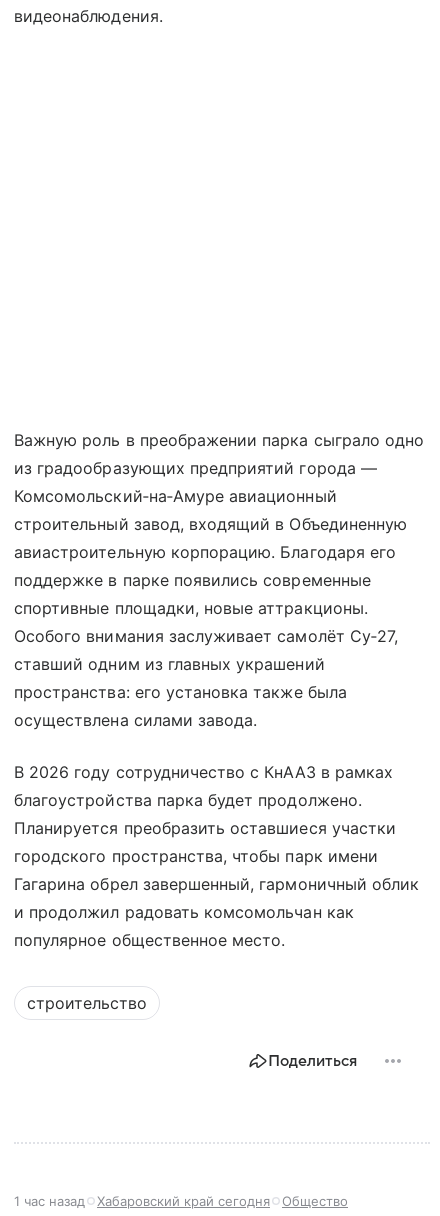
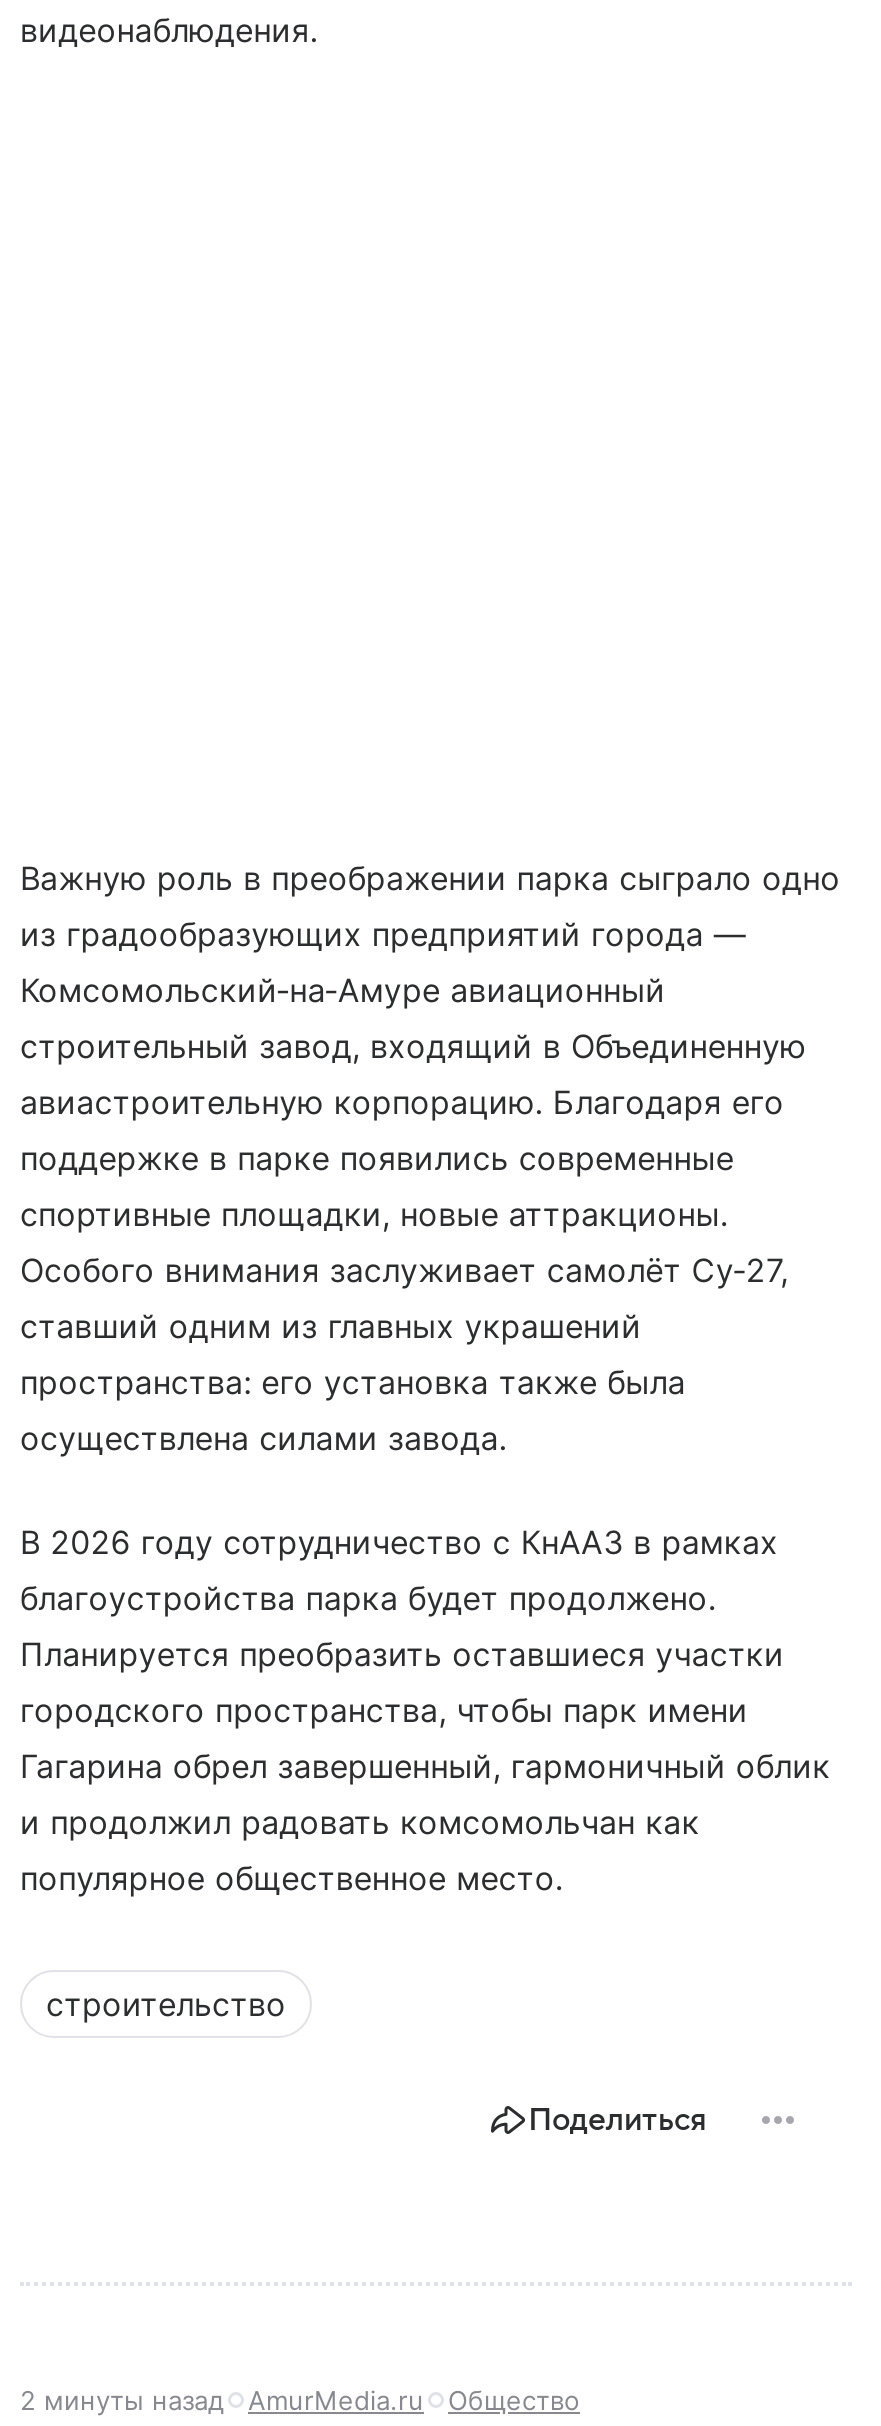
[14,1193,270,1209] 1 час назад | Хабаровский край сегодня -> [20,2383,424,2415] 2 минуты назад | AmurMedia.ru

